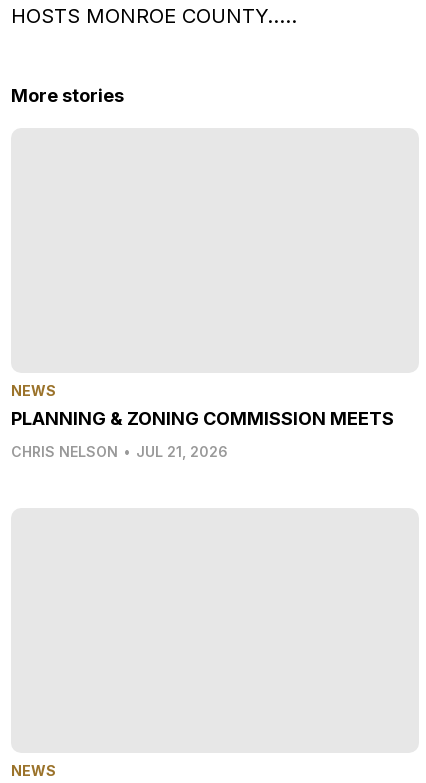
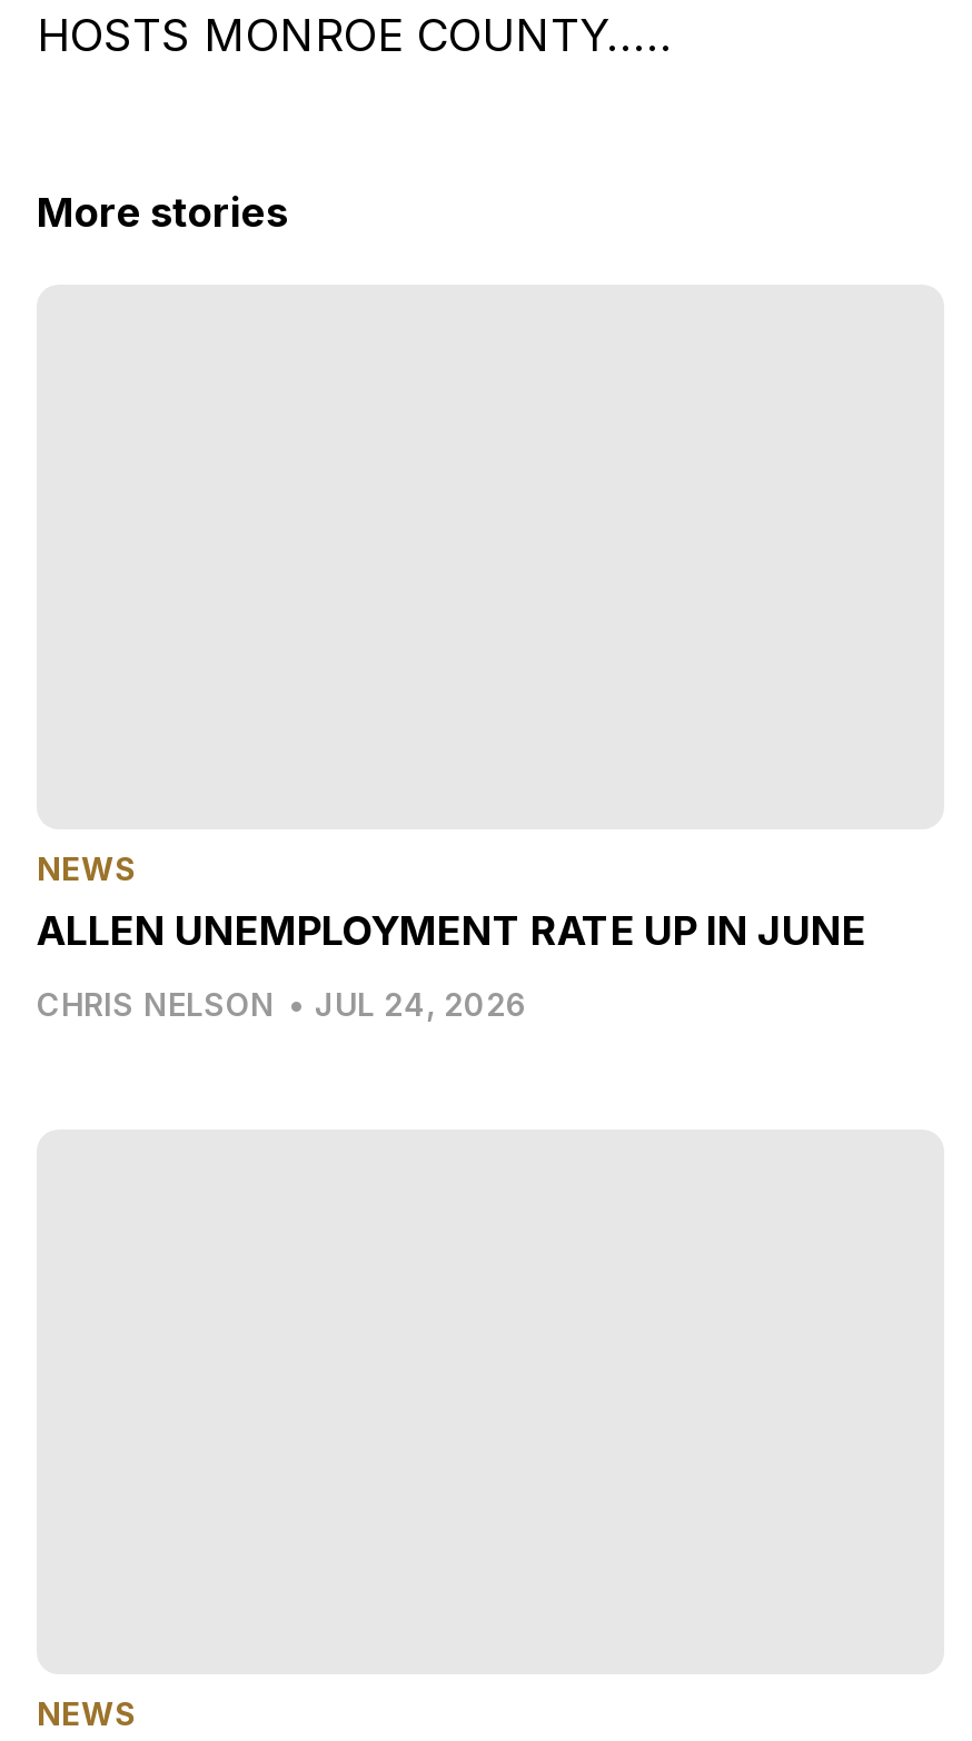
[11,408,394,429] PLANNING & ZONING COMMISSION MEETS -> [37,907,866,953] ALLEN UNEMPLOYMENT RATE UP IN JUNE
[11,443,228,460] CHRIS NELSON • JUL 21, 2026 -> [37,985,528,1022] CHRIS NELSON • JUL 24, 2026

